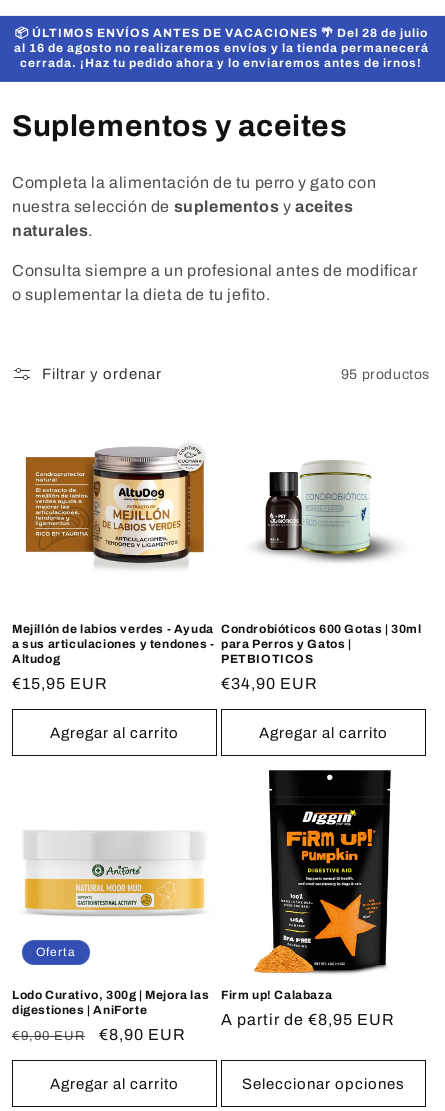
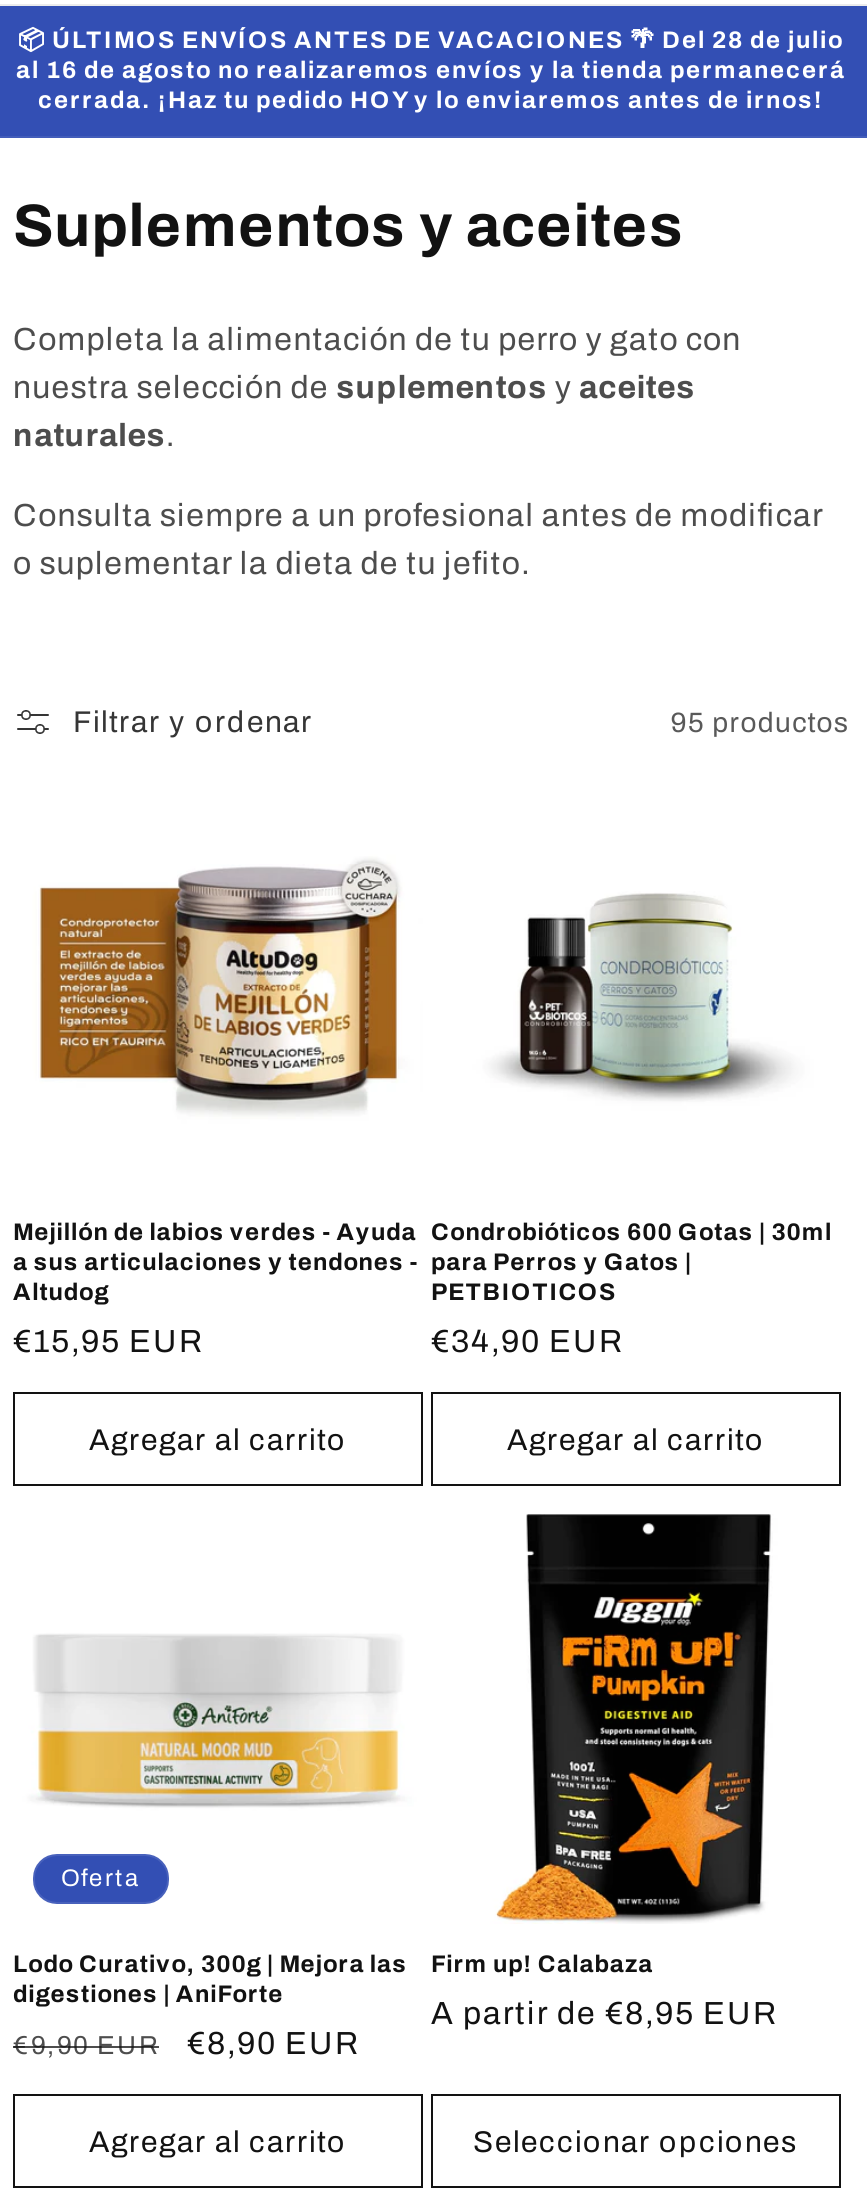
[20,56,422,70] cerrada. ¡Haz tu pedido ahora y lo enviaremos antes de irnos! -> [38,86,824,114] cerrada. ¡Haz tu pedido HOY y lo enviaremos antes de irnos!

